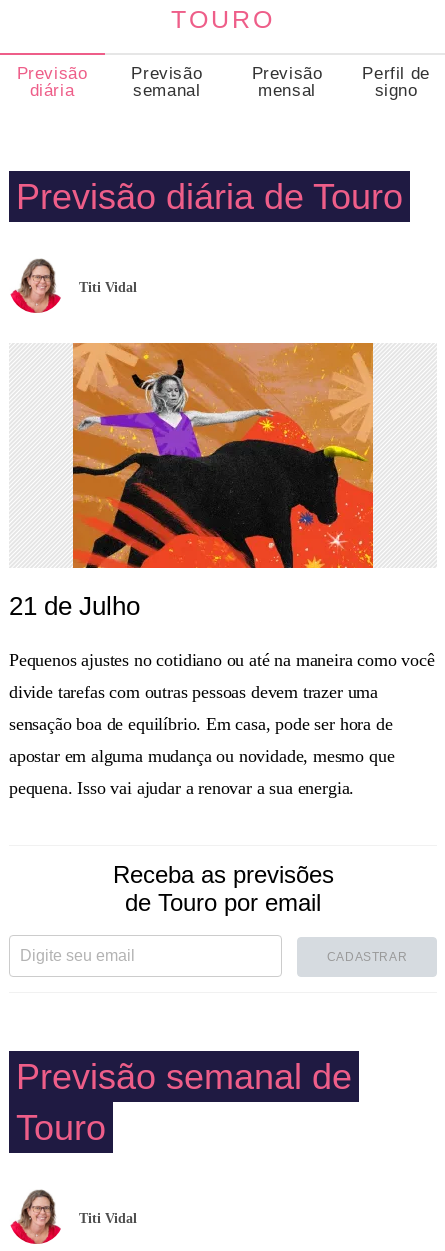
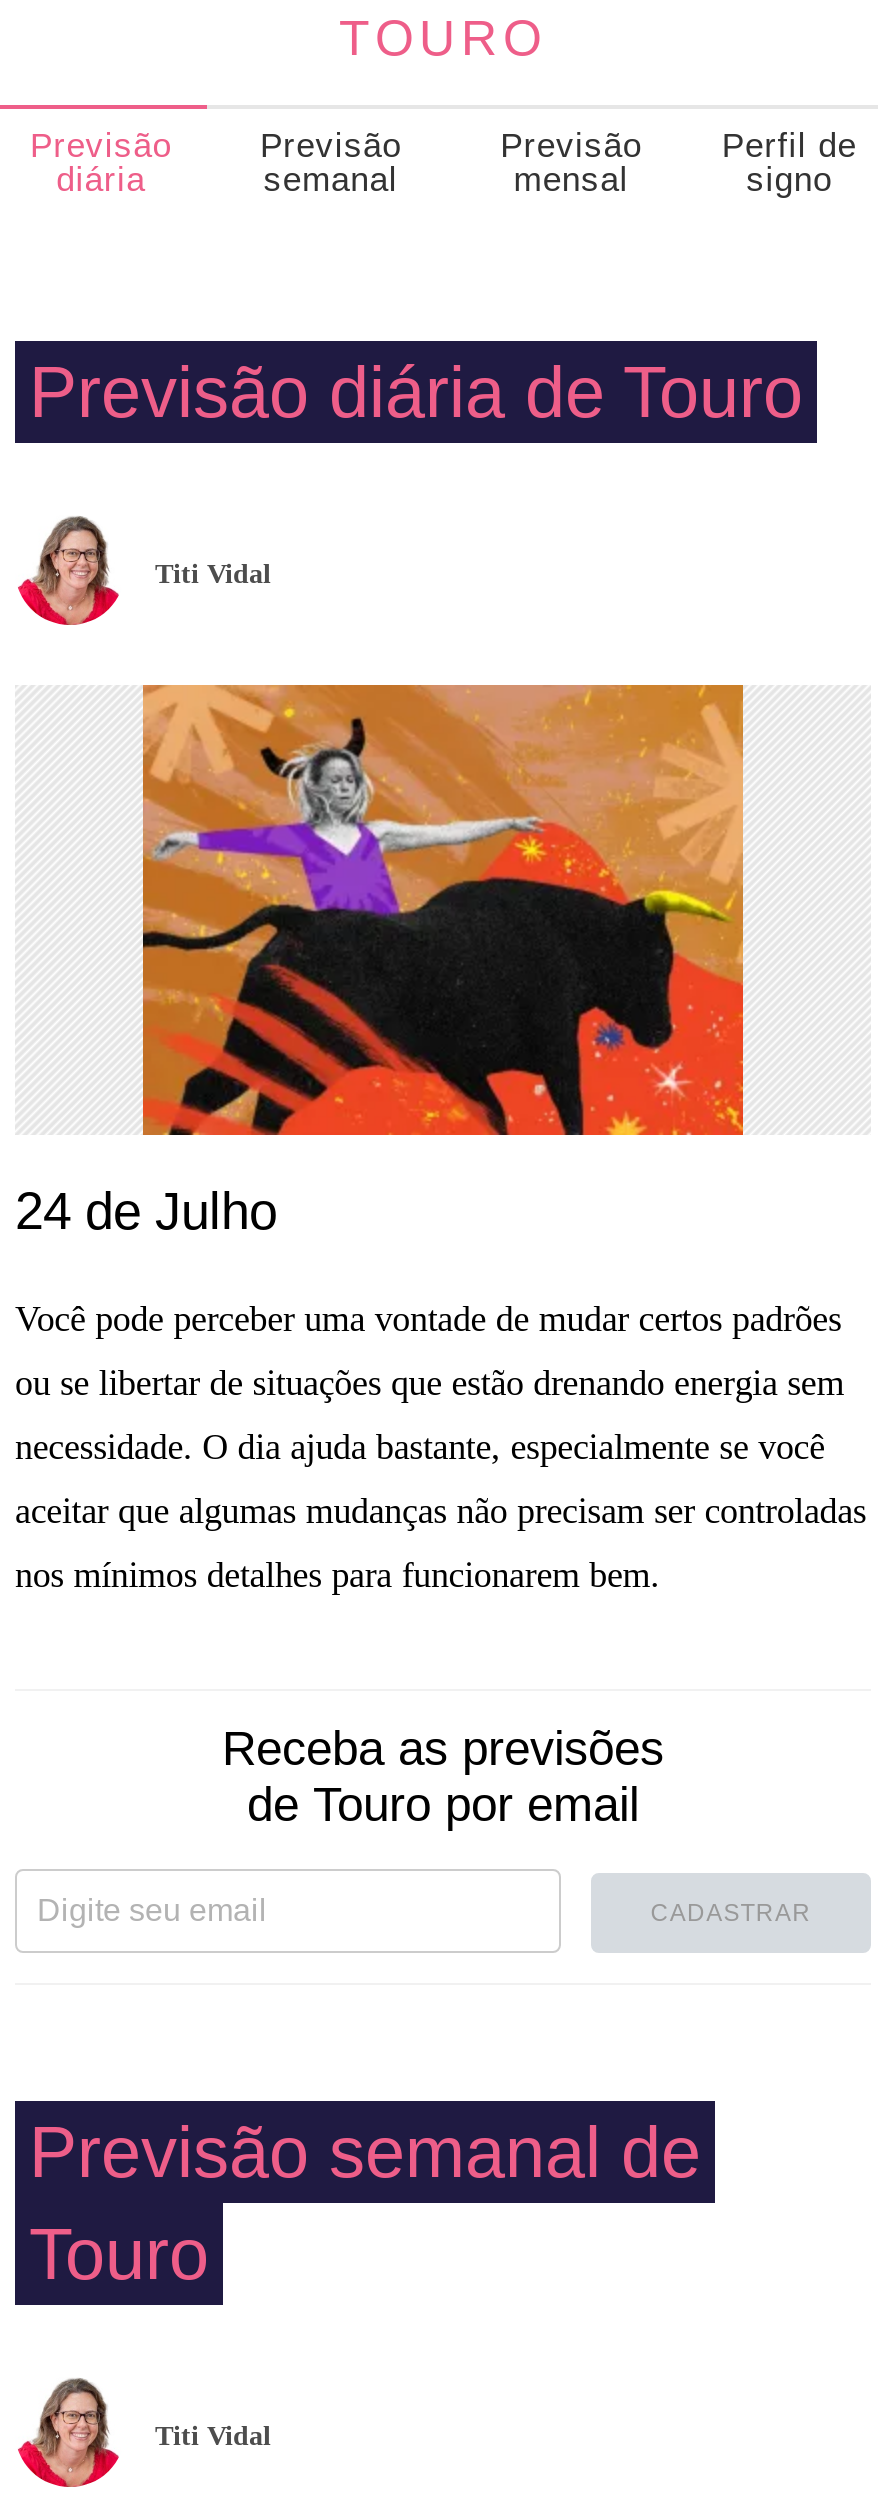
[9,591,140,621] 21 de Julho -> [15,1181,277,1241] 24 de Julho
[9,650,435,670] Pequenos ajustes no cotidiano ou até na maneira como você -> [15,1299,842,1339] Você pode perceber uma vontade de mudar certos padrões
[9,682,378,702] divide tarefas com outras pessoas devem trazer uma -> [15,1363,844,1403] ou se libertar de situações que estão drenando energia sem
[9,714,392,734] sensação boa de equilíbrio. Em casa, pode ser hora de -> [15,1427,825,1467] necessidade. O dia ajuda bastante, especialmente se você
[9,746,394,766] apostar em alguma mudança ou novidade, mesmo que -> [15,1491,867,1531] aceitar que algumas mudanças não precisam ser controladas
[9,778,354,798] pequena. Isso vai ajudar a renovar a sua energia. -> [15,1555,660,1595] nos mínimos detalhes para funcionarem bem.

